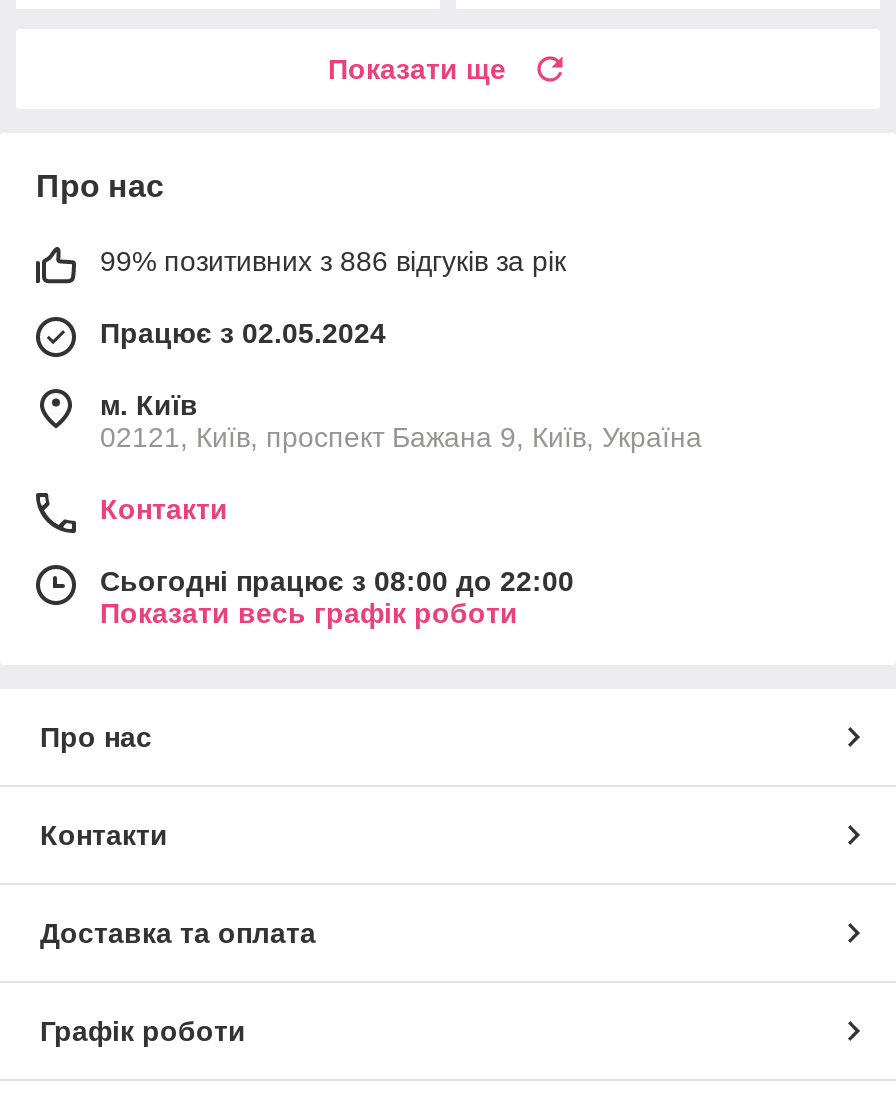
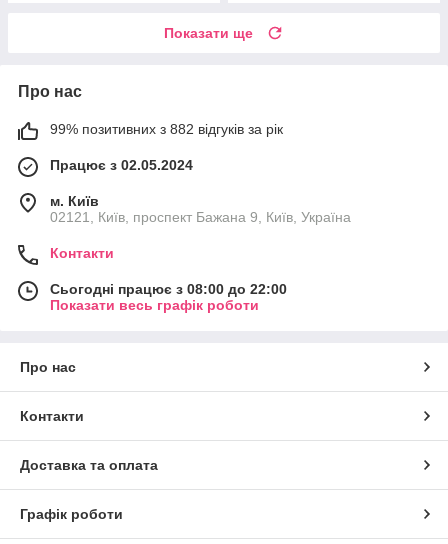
[100,245,566,277] 99% позитивних з 886 відгуків за рік -> [50,121,283,137] 99% позитивних з 882 відгуків за рік

